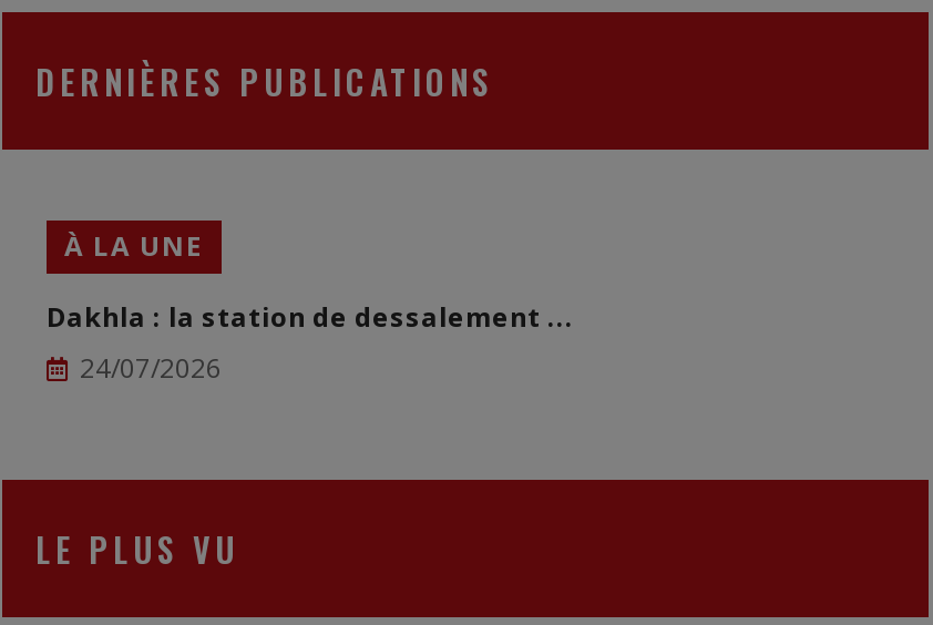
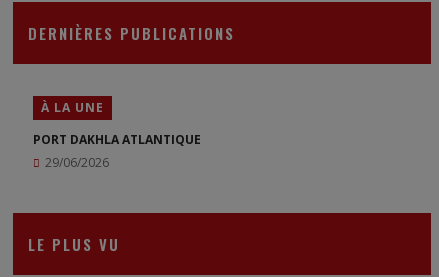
[47,297,574,386] Dakhla : la station de dessalement ... | 24/07/2026 -> [33,130,201,170] PORT DAKHLA ATLANTIQUE | 29/06/2026

